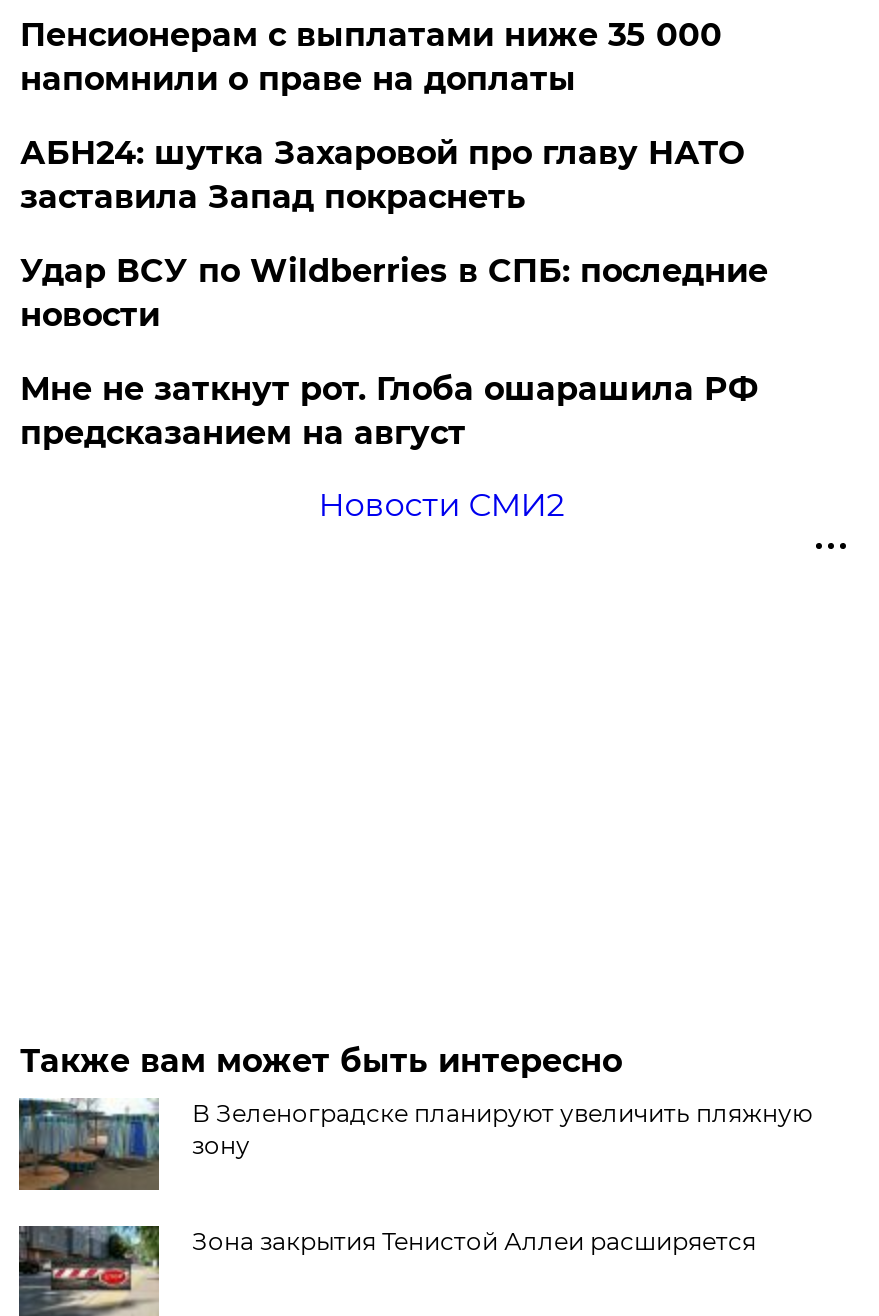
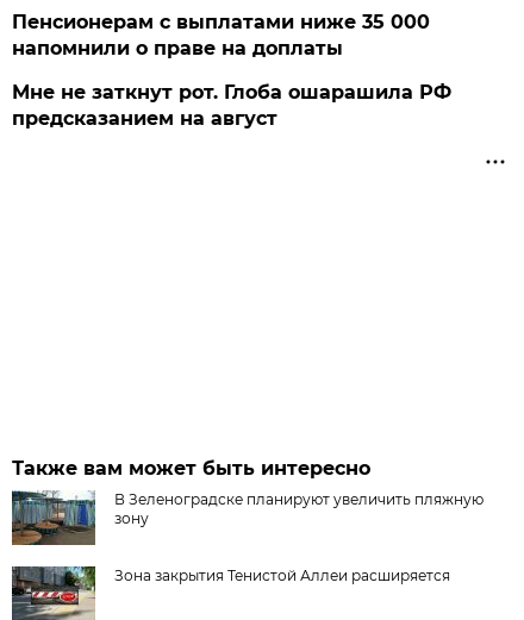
[20,134,768,334] АБН24: шутка Захаровой про главу НАТО | заставила Запад покраснеть | Удар ВСУ по Wildberries в СПБ: последние | новости -> none
[318,486,564,524] Новости СМИ2 -> none

